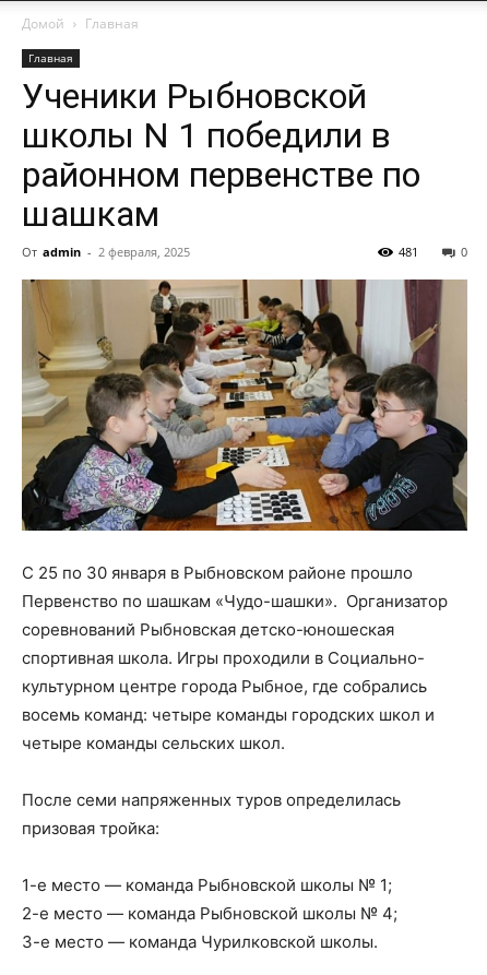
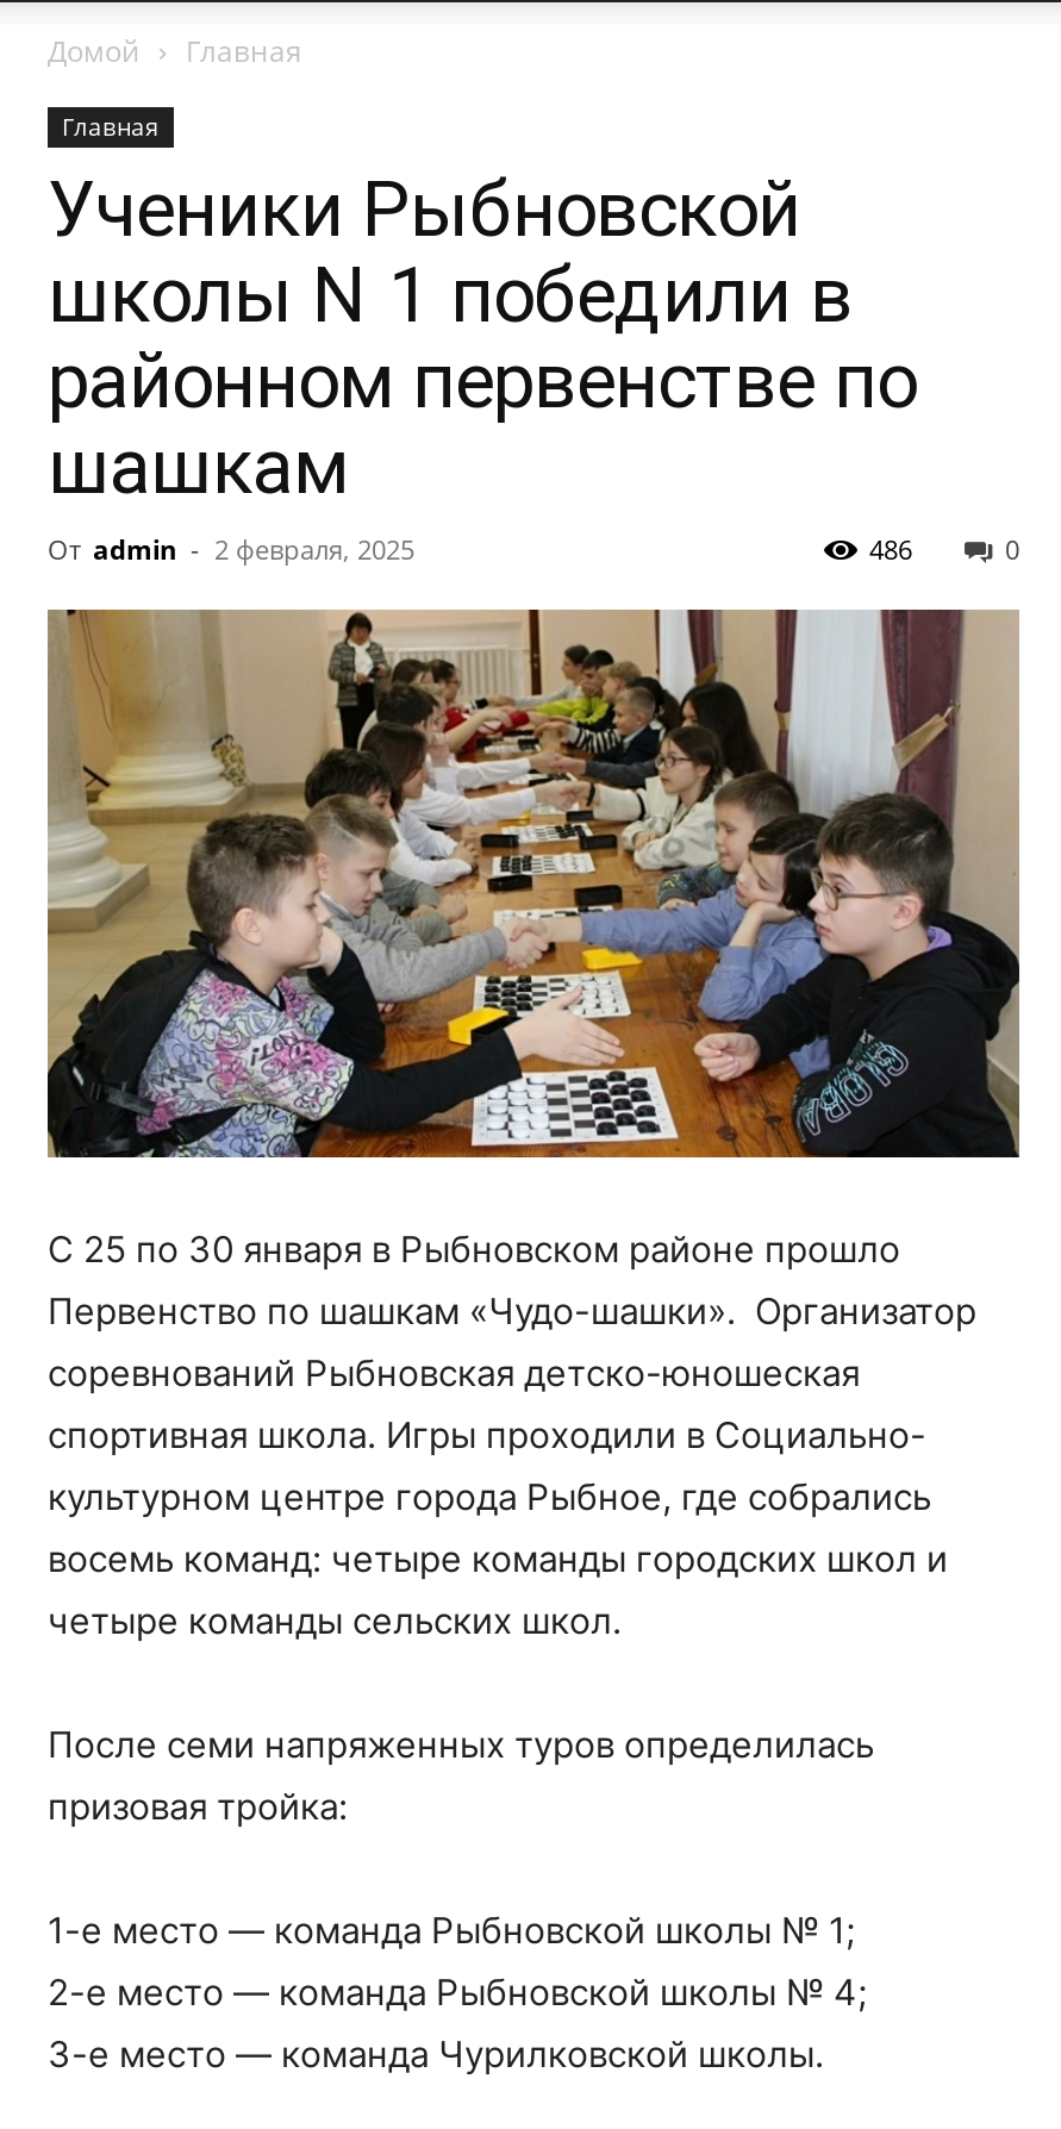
[399,243,418,260] 481 -> [869,531,912,567] 486

